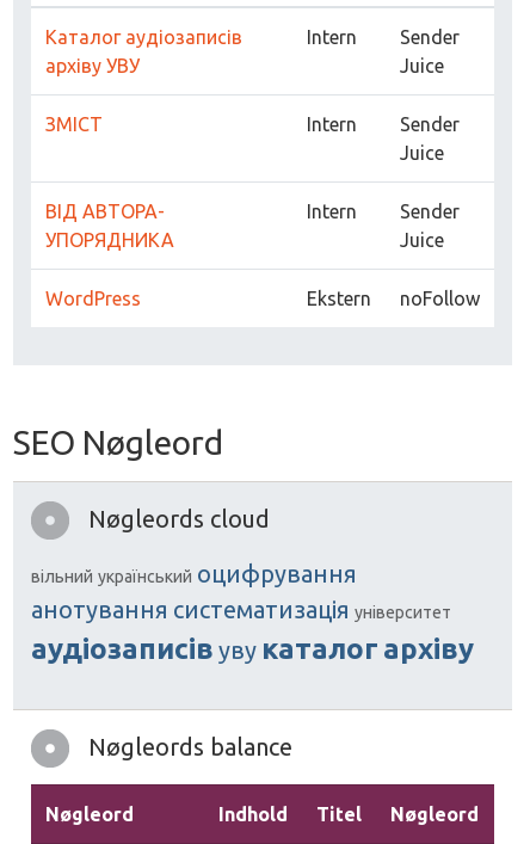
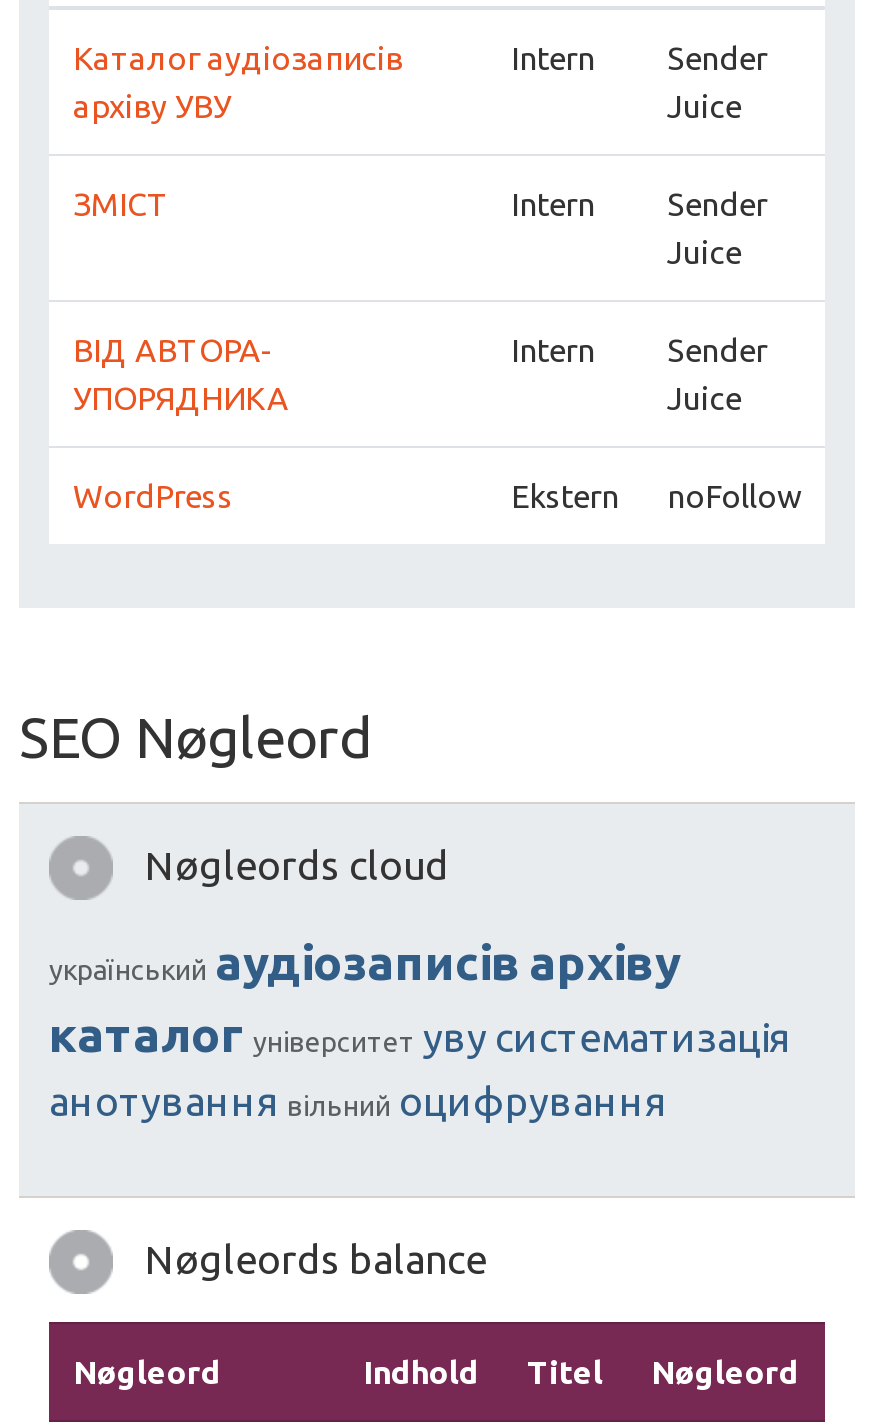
[31,560,474,665] вільний український оцифрування | анотування систематизація університет | аудіозаписів уву каталог архіву -> [49,936,791,1124] український аудіозаписів архіву | каталог університет уву систематизація | анотування вільний оцифрування

